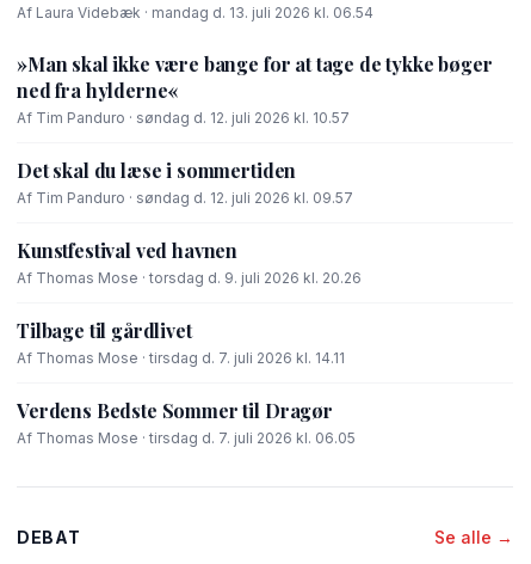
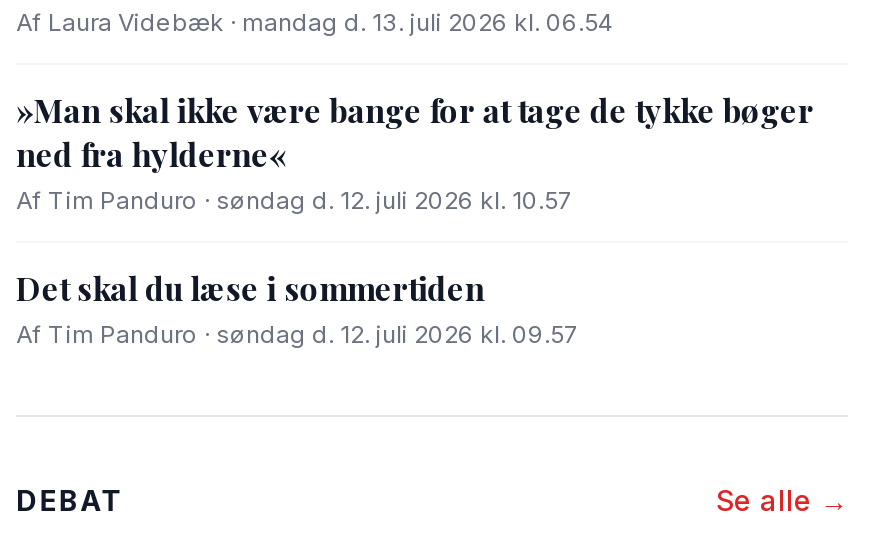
[17,238,362,447] Kunstfestival ved havnen | Af Thomas Mose · torsdag d. 9. juli 2026 kl. 20.26 | Tilbage til gårdlivet | Af Thomas Mose · tirsdag d. 7. juli 2026 kl. 14.11 | Verdens Bedste Sommer til Dragør | Af Thomas Mose · tirsdag d. 7. juli 2026 kl. 06.05 -> none

